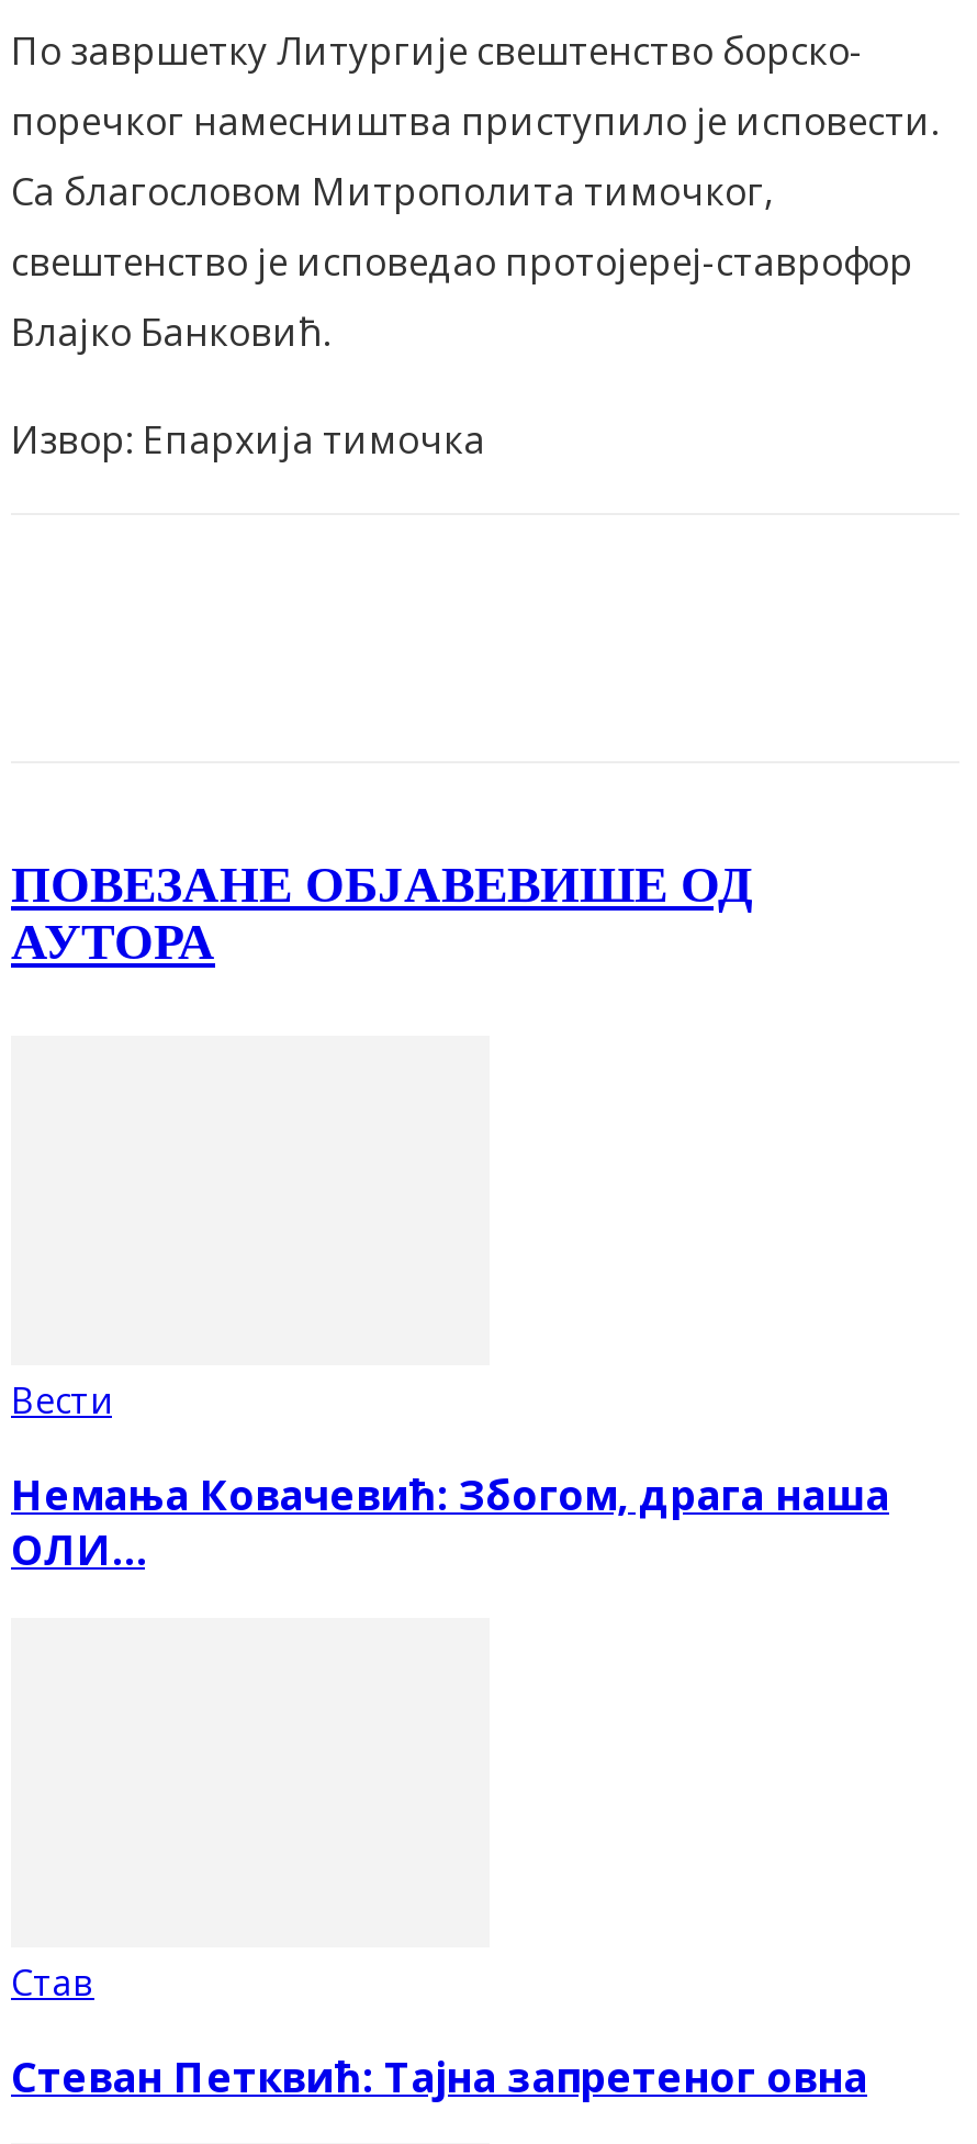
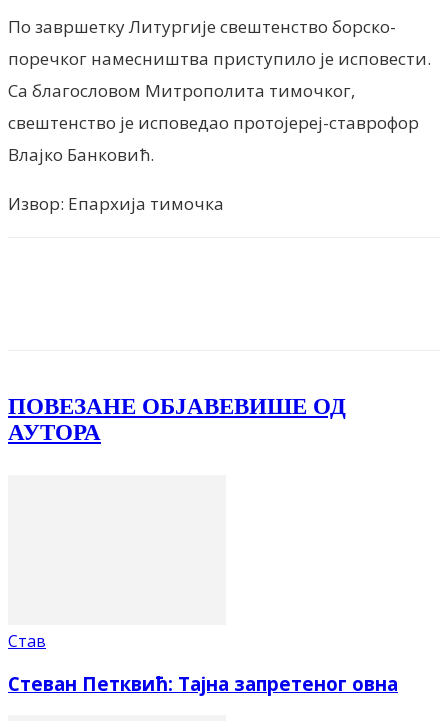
[11,1377,889,1576] Вести | Немања Ковачевић: Збогом, драга наша | ОЛИ… -> none

